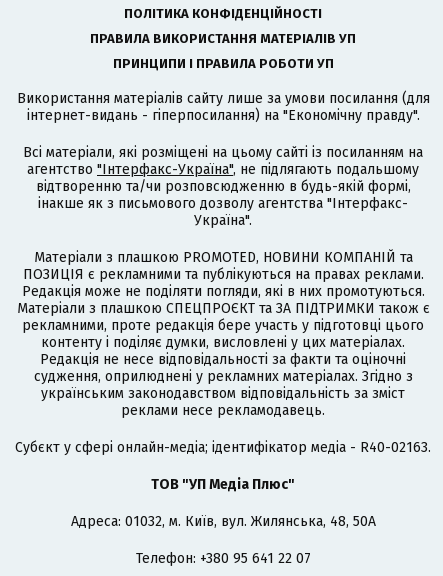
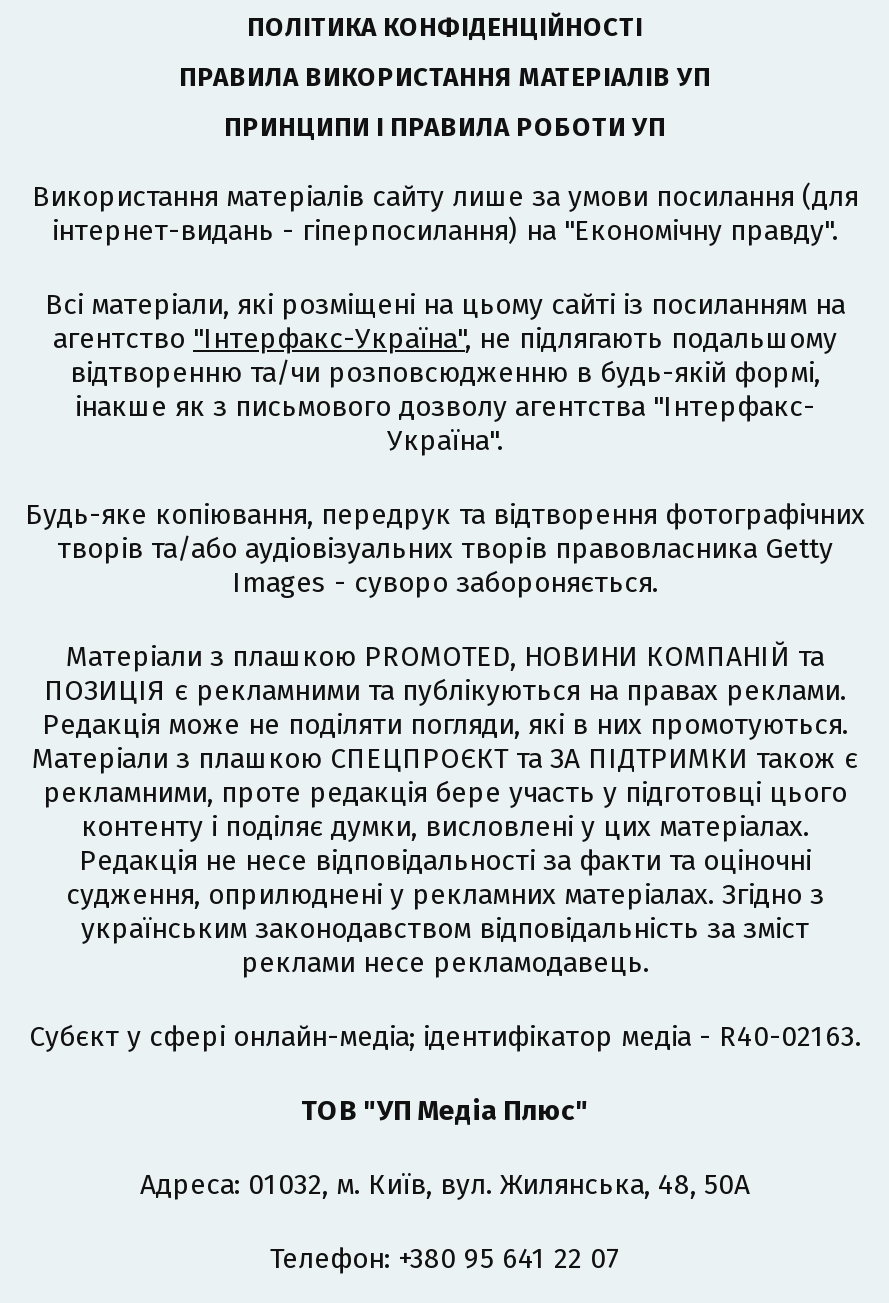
none -> [25,498,865,600] Будь-яке копіювання, передрук та відтворення фотографічних | творів та/або аудіовізуальних творів правовласника Getty | Images - суворо забороняється.

